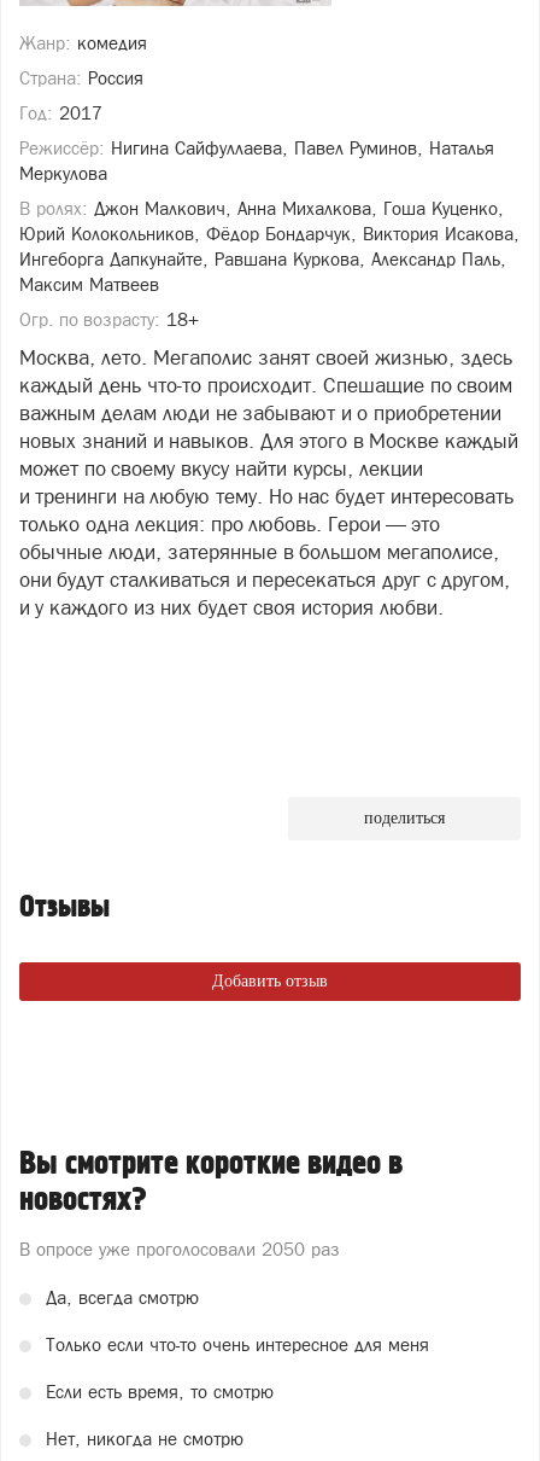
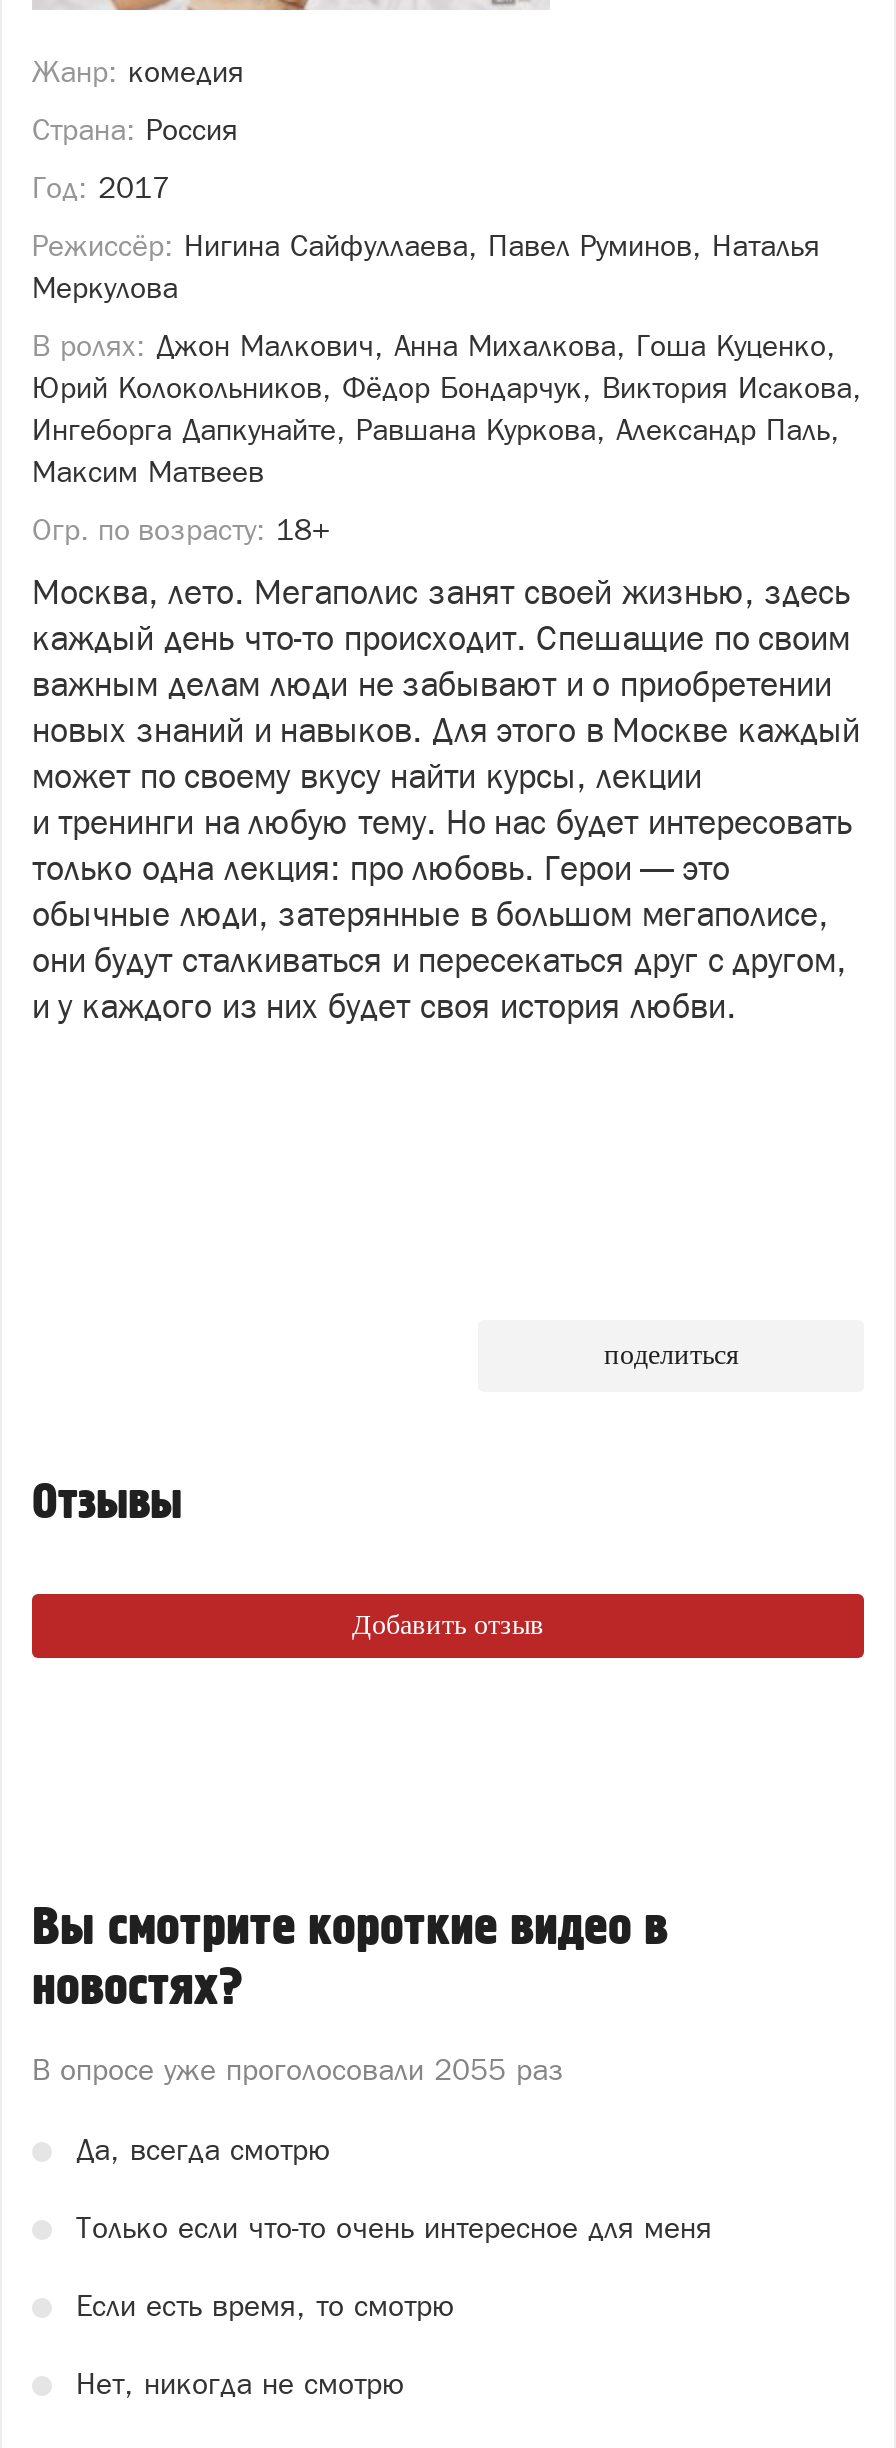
[19,1239,340,1259] В опросе уже проголосовали 2050 раз -> [32,2052,564,2086] В опросе уже проголосовали 2055 раз

